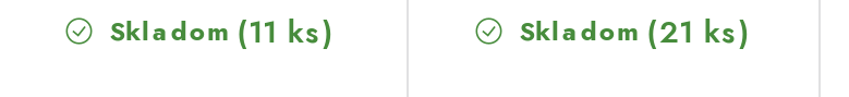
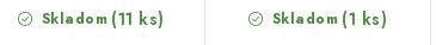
[509,10,750,53] Skladom (21 ks) -> [266,7,387,31] Skladom (1 ks)

